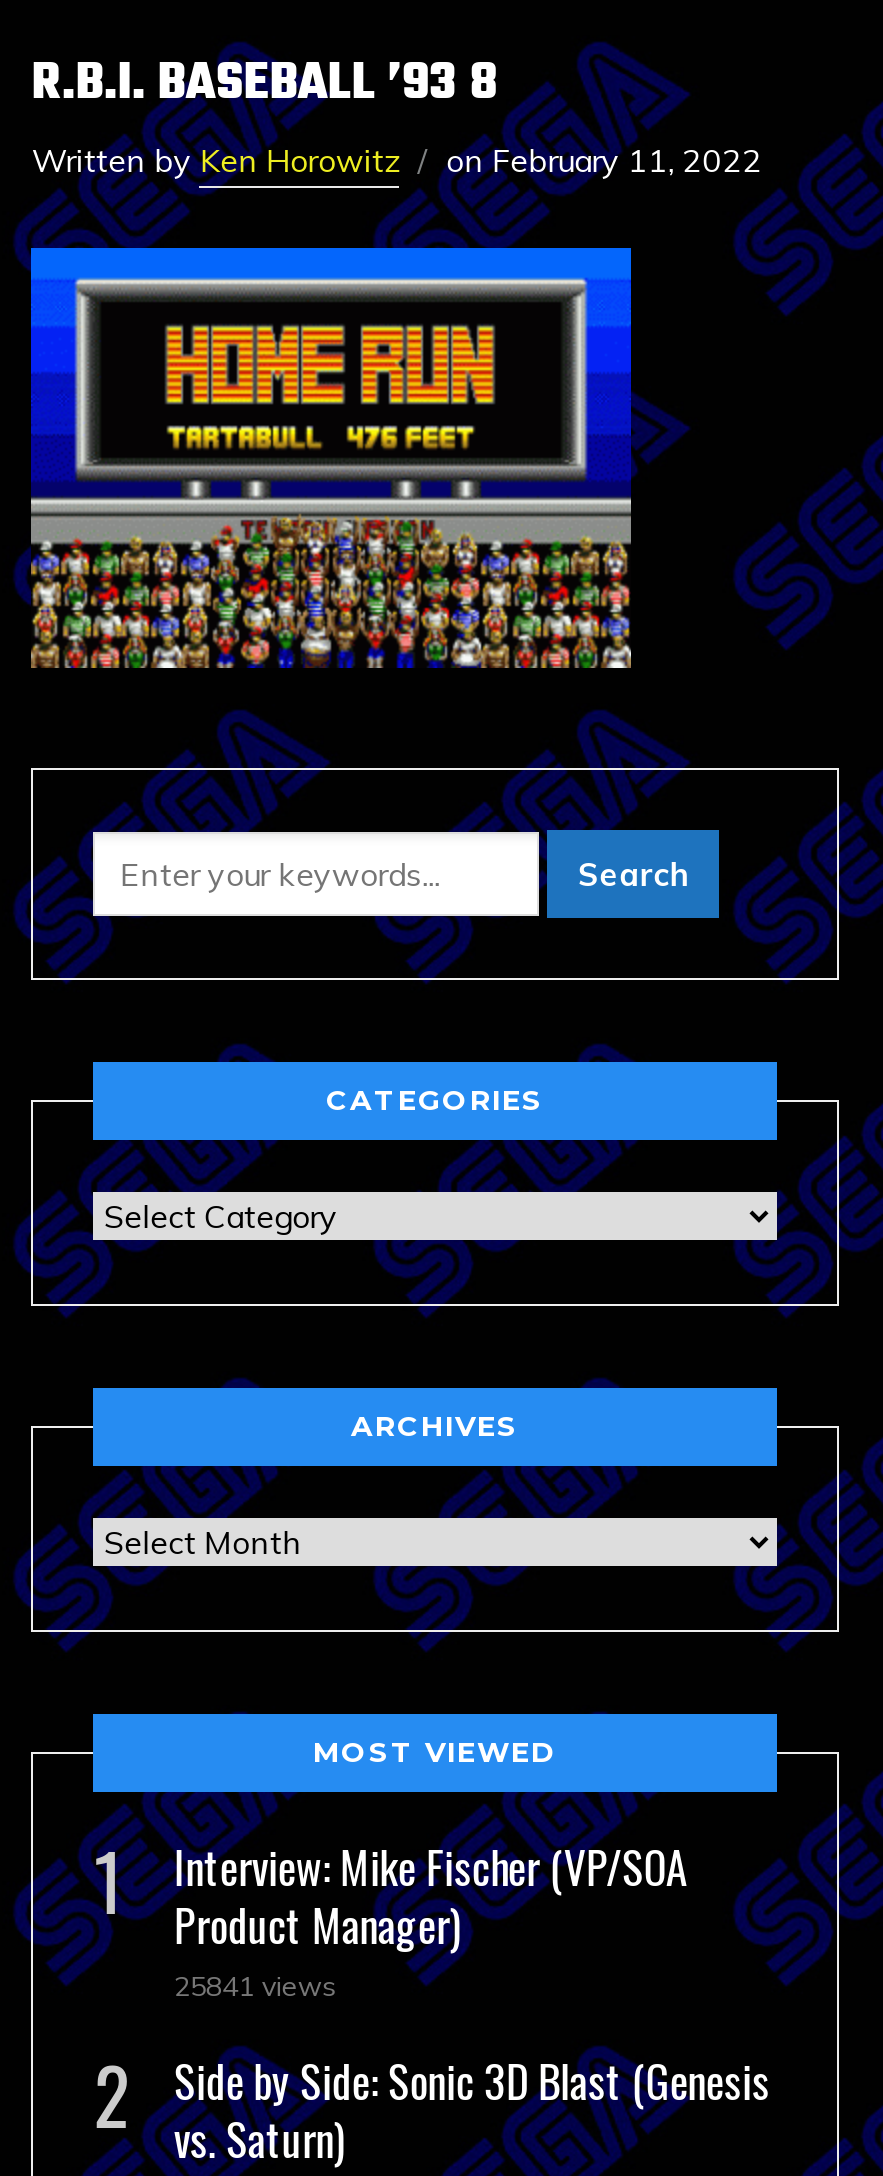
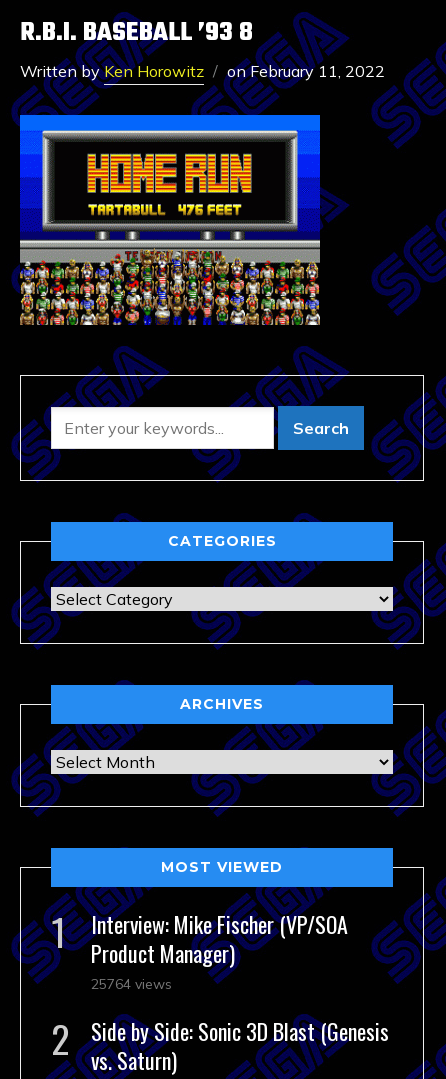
[174,1968,336,2004] 25841 views -> [91,975,172,993] 25764 views

